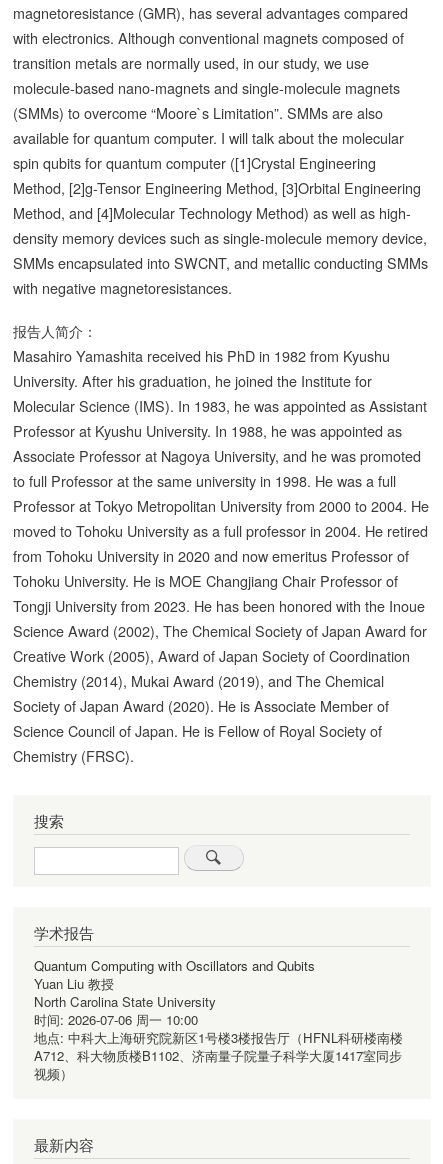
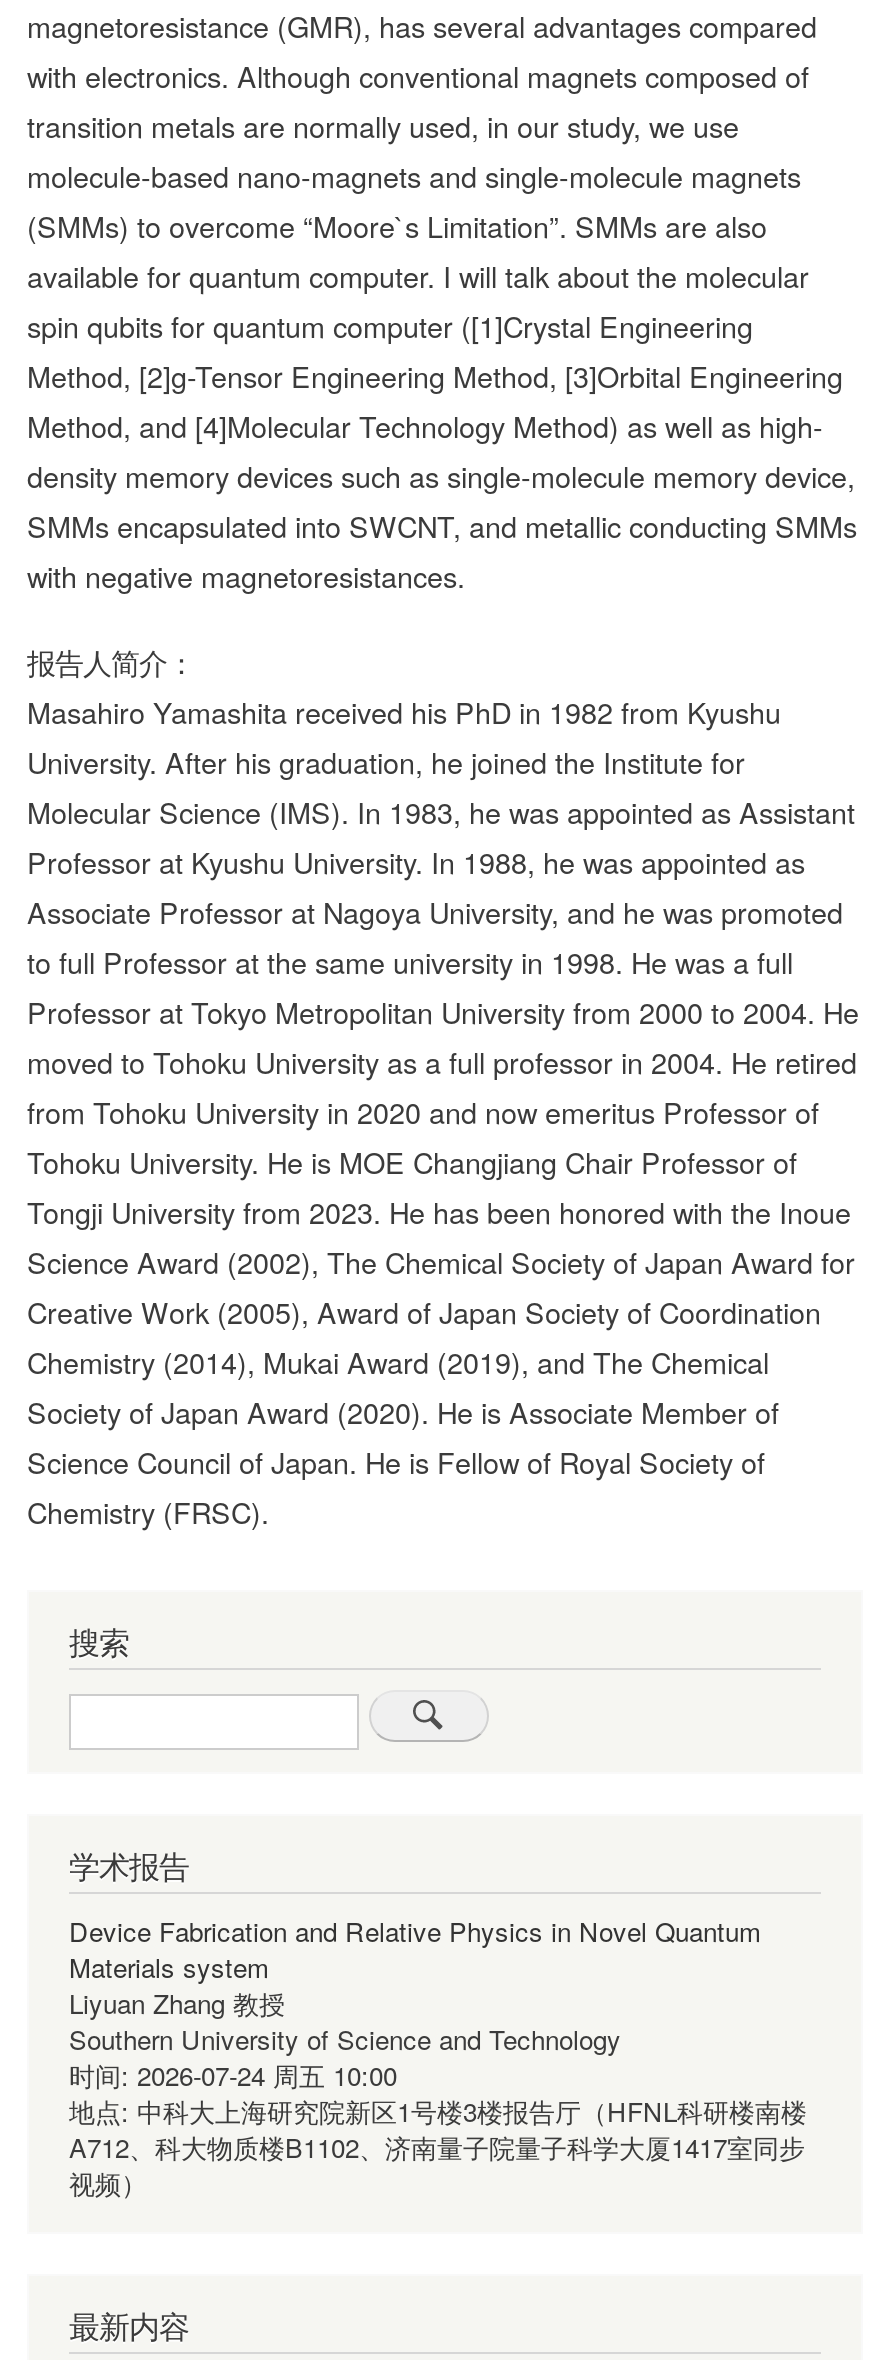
[34,956,315,1029] Quantum Computing with Oscillators and Qubits | Yuan Liu 教授 | North Carolina State University | 时间: 2026-07-06 周一 10:00 -> [69,1912,761,2094] Device Fabrication and Relative Physics in Novel Quantum | Materials system | Liyuan Zhang 教授 | Southern University of Science and Technology | 时间: 2026-07-24 周五 10:00

